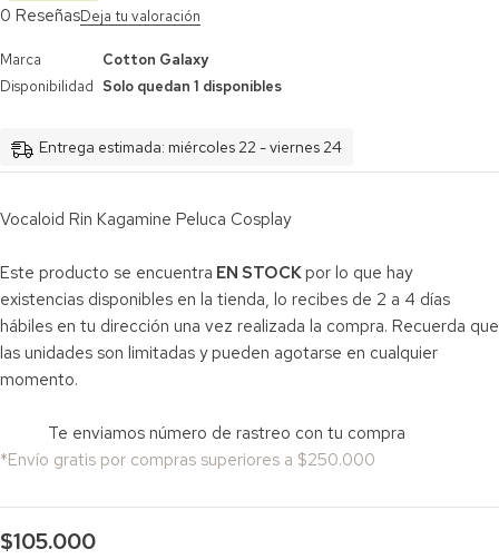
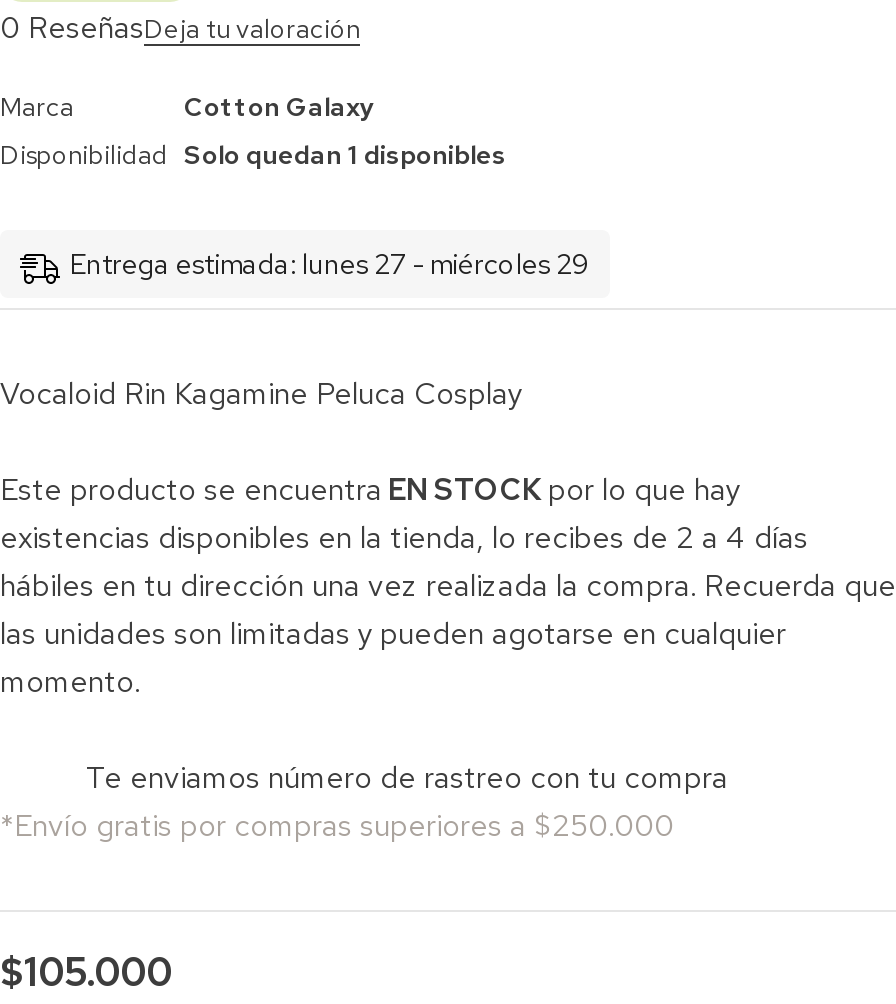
[39,137,342,157] Entrega estimada: miércoles 22 - viernes 24 -> [70,246,590,282] Entrega estimada: lunes 27 - miércoles 29

